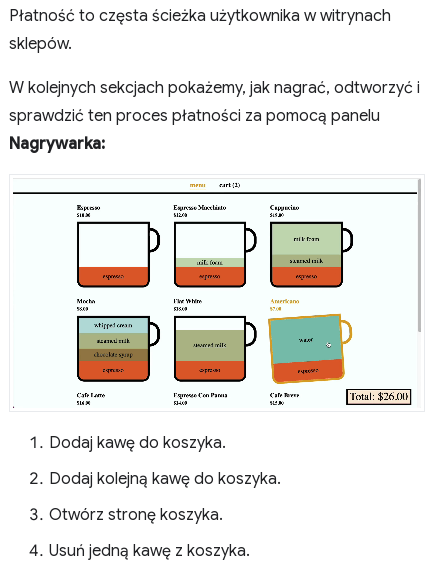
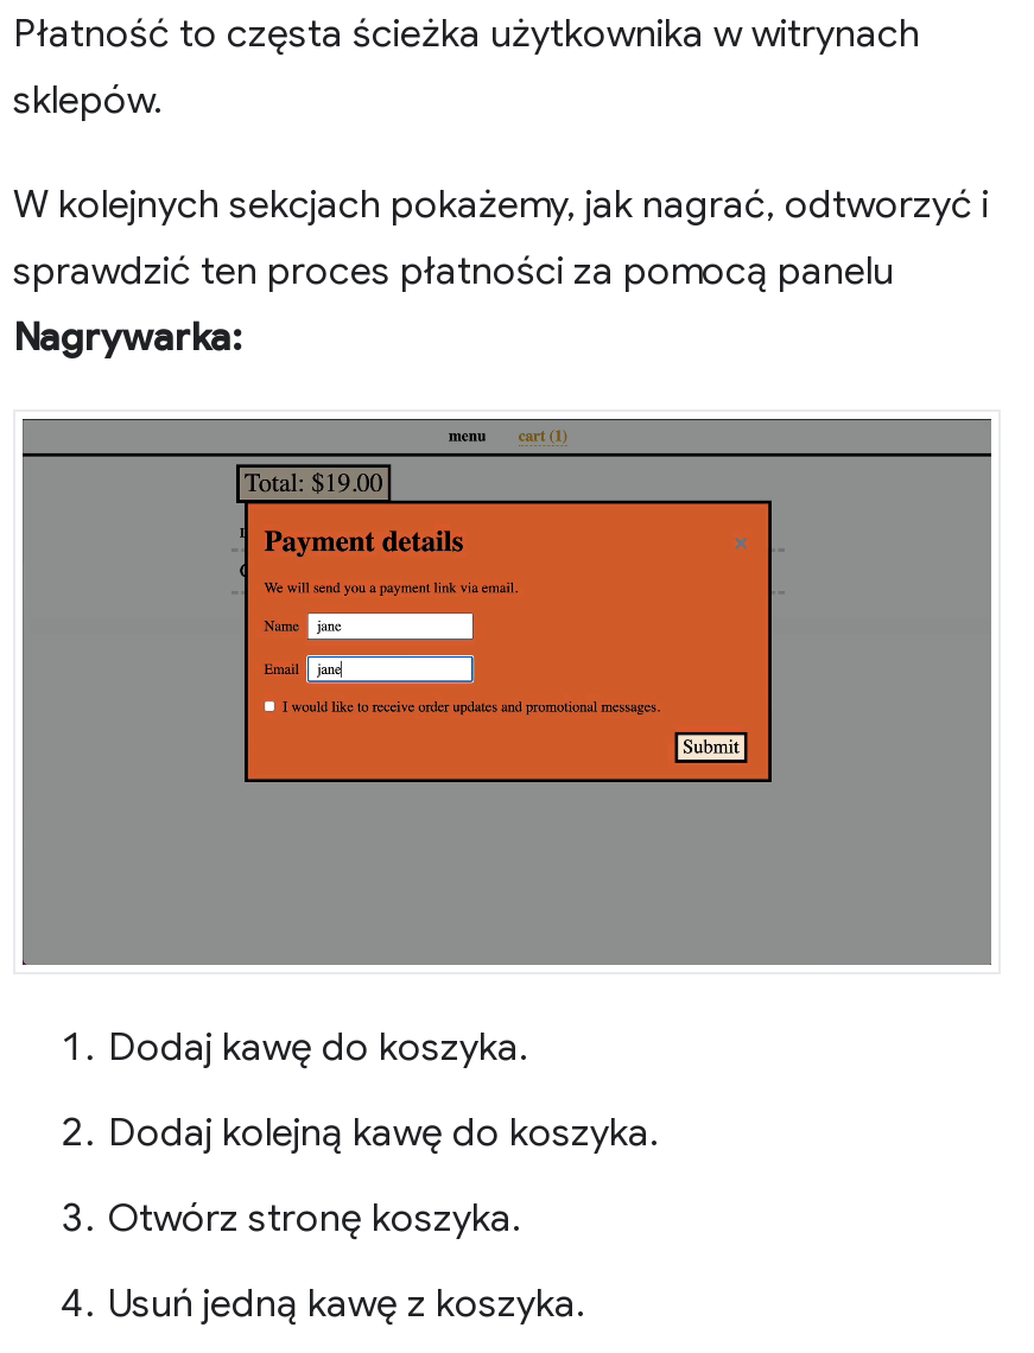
[13,178,421,408] [image] -> [20,417,994,967] [image]

